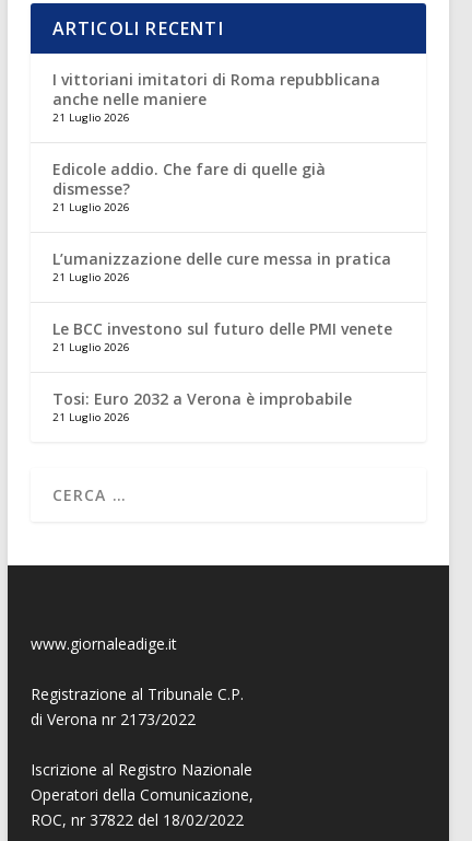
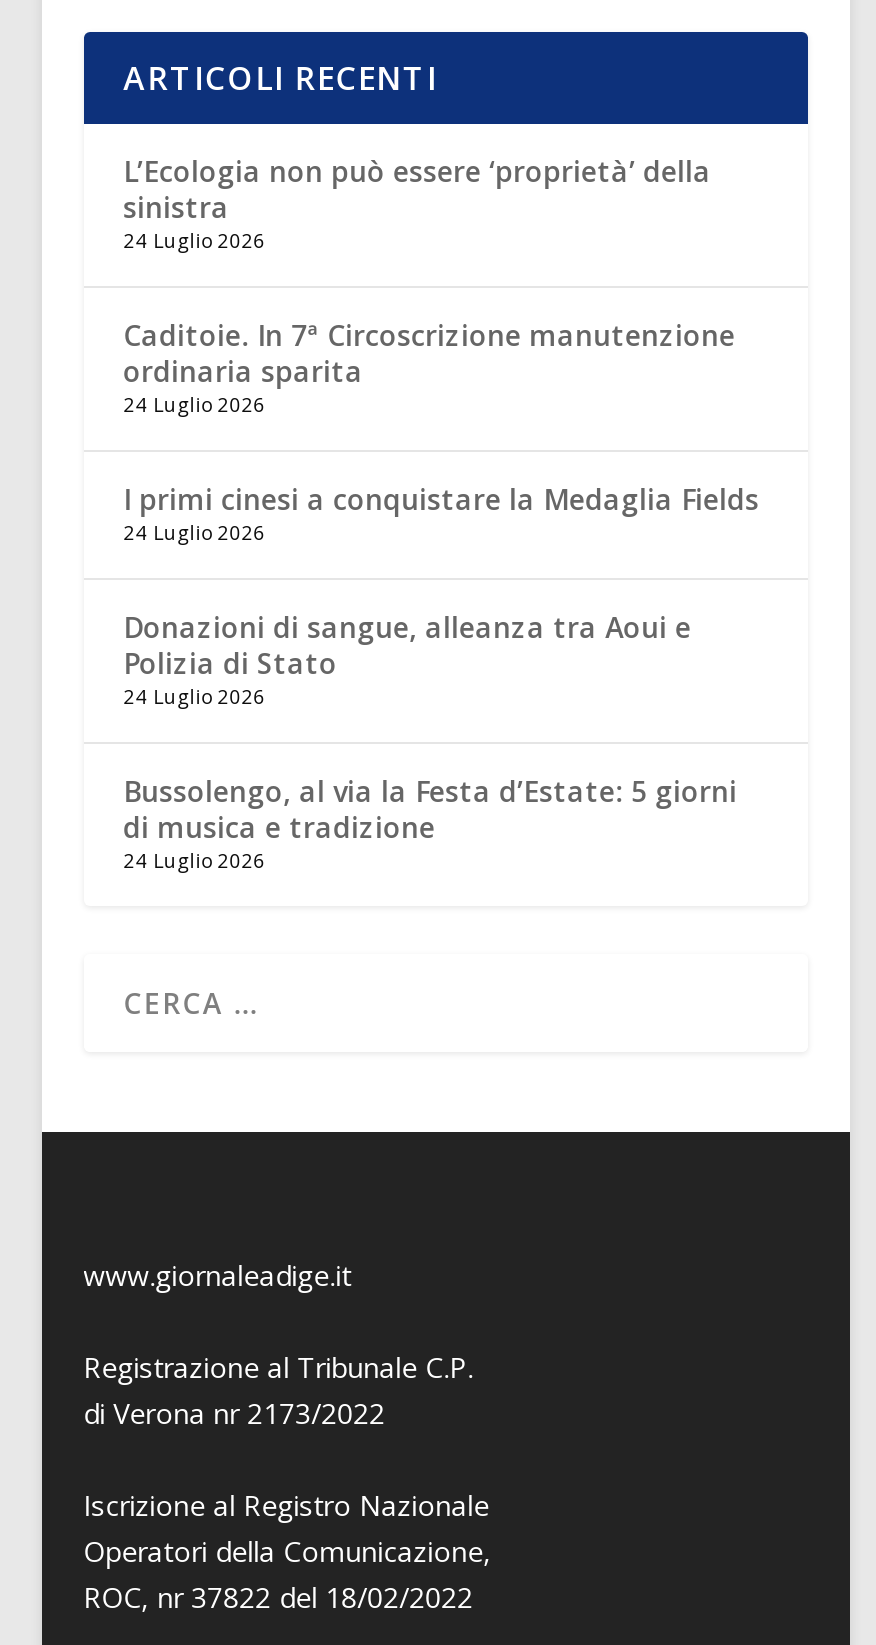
[52,69,380,125] I vittoriani imitatori di Roma repubblicana | anche nelle maniere | 21 Luglio 2026 -> [123,153,711,255] L’Ecologia non può essere ‘proprietà’ della | sinistra | 24 Luglio 2026
[52,158,325,214] Edicole addio. Che fare di quelle già | dismesse? | 21 Luglio 2026 -> [123,317,735,419] Caditoie. In 7ª Circoscrizione manutenzione | ordinaria sparita | 24 Luglio 2026
[52,248,391,284] L’umanizzazione delle cure messa in pratica | 21 Luglio 2026 -> [123,481,759,547] I primi cinesi a conquistare la Medaglia Fields | 24 Luglio 2026
[52,318,392,354] Le BCC investono sul futuro delle PMI venete | 21 Luglio 2026 -> [123,609,691,711] Donazioni di sangue, alleanza tra Aoui e | Polizia di Stato | 24 Luglio 2026
[52,388,351,424] Tosi: Euro 2032 a Verona è improbabile | 21 Luglio 2026 -> [123,773,737,875] Bussolengo, al via la Festa d’Estate: 5 giorni | di musica e tradizione | 24 Luglio 2026

